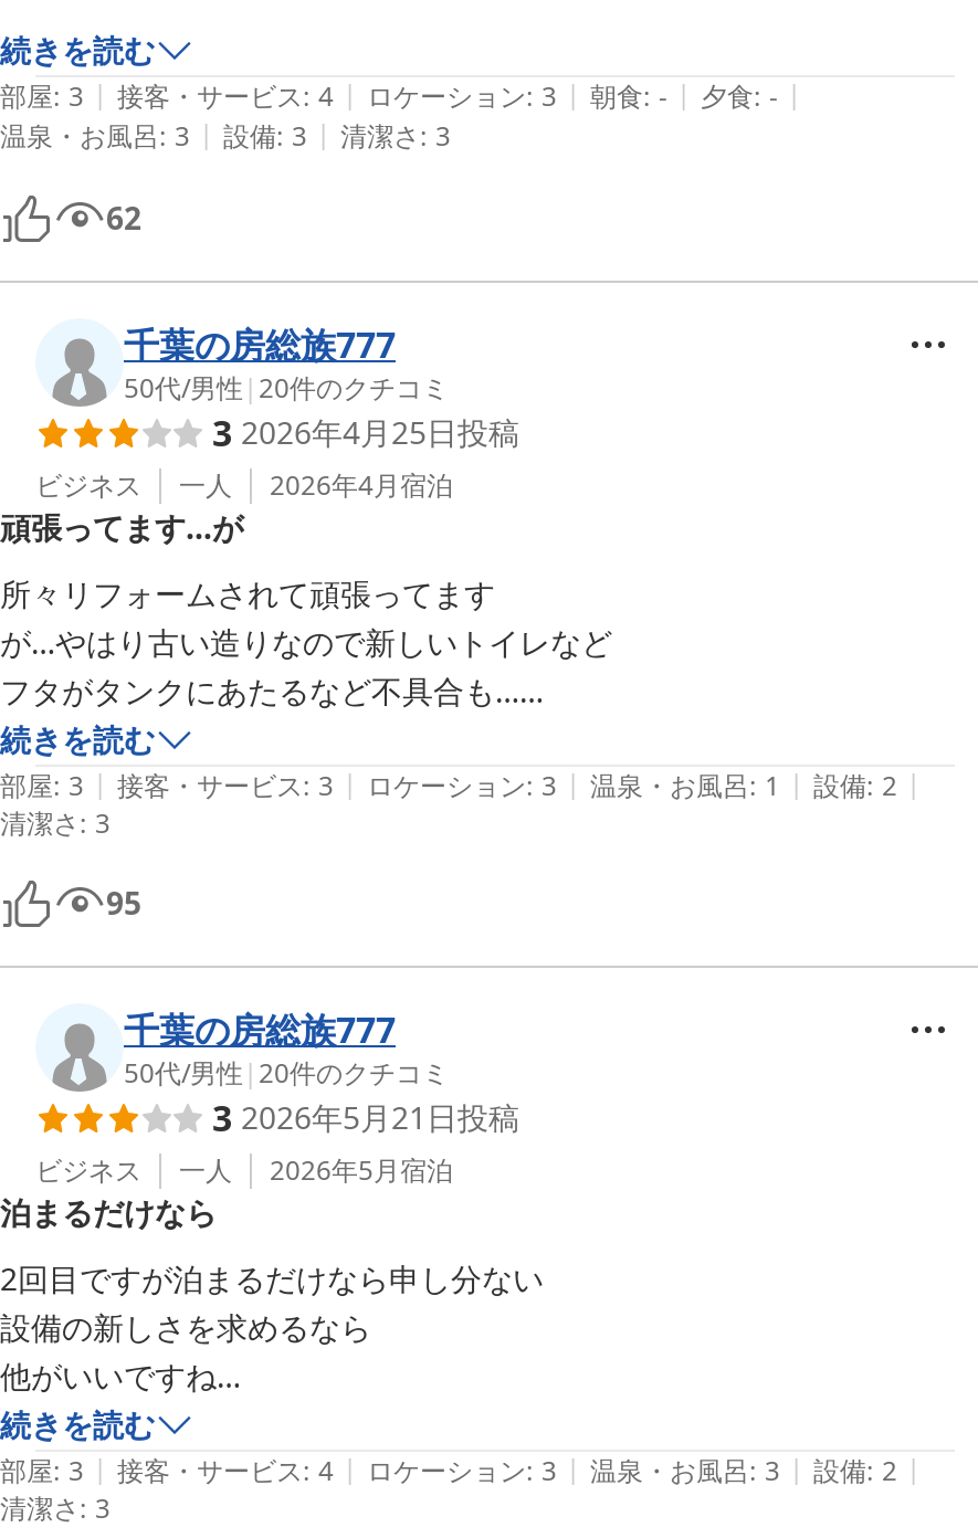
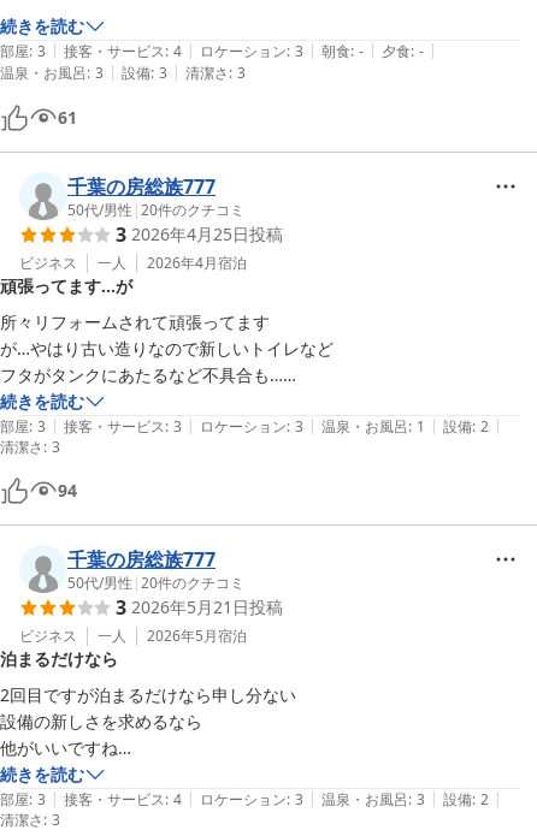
[106,197,141,239] 62 -> [58,106,77,129] 61
[106,882,141,924] 95 -> [58,479,77,502] 94

